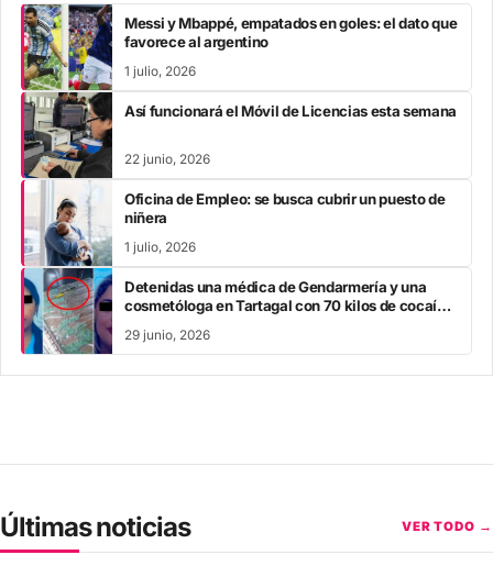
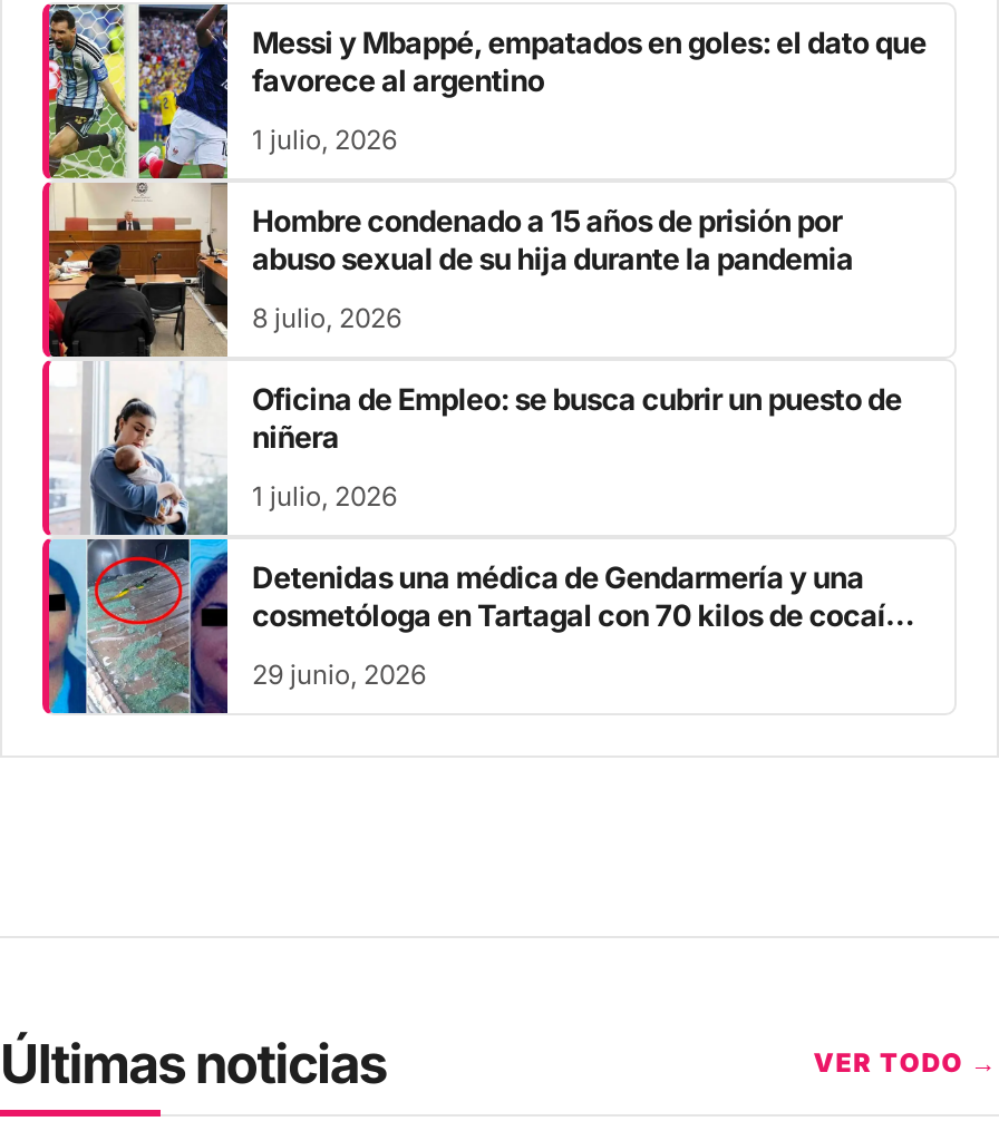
[23,91,457,179] [image] | Así funcionará el Móvil de Licencias esta semana -> [47,181,853,359] [image] | Hombre condenado a 15 años de prisión por | abuso sexual de su hija durante la pandemia
[124,151,210,167] 22 junio, 2026 -> [252,302,401,333] 8 julio, 2026

